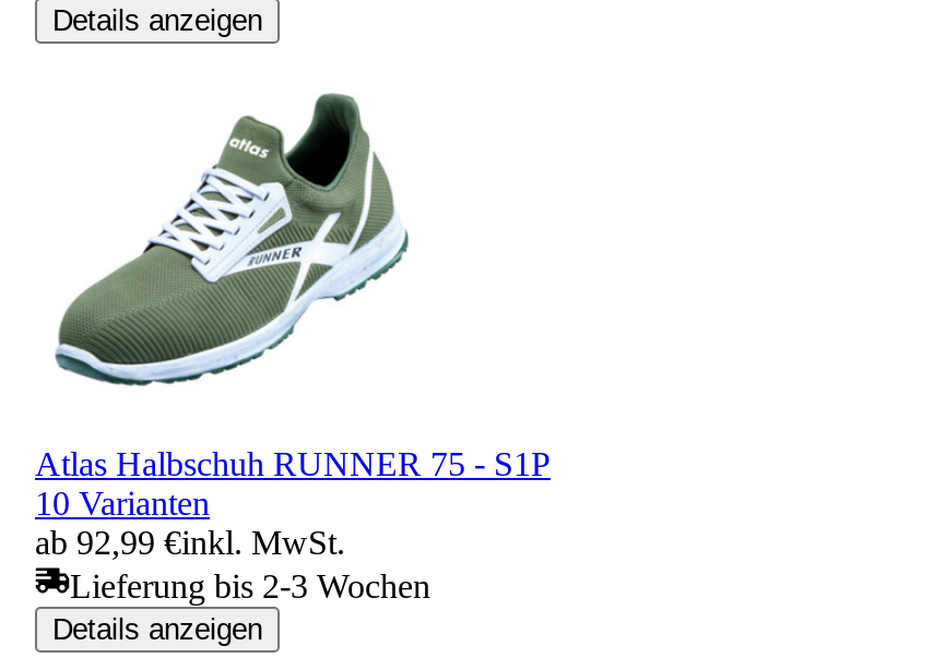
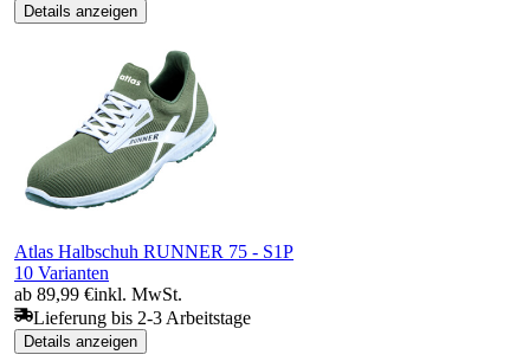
[35,524,345,561] ab 92,99 €inkl. MwSt. -> [14,284,182,304] ab 89,99 €inkl. MwSt.
[70,567,430,604] Lieferung bis 2-3 Wochen -> [33,308,251,328] Lieferung bis 2-3 Arbeitstage

